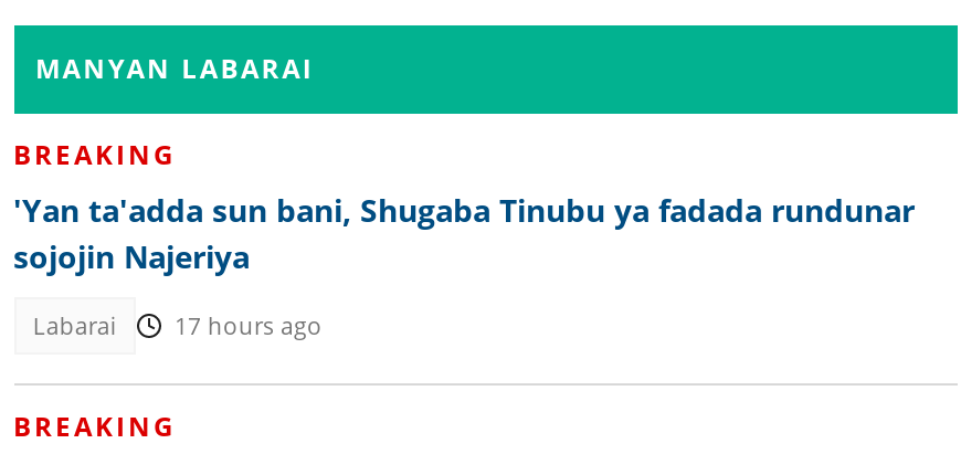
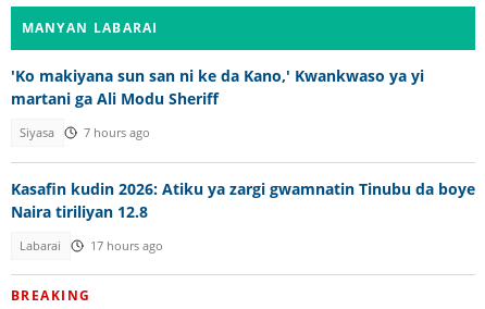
[13,136,915,277] BREAKING | 'Yan ta'adda sun bani, Shugaba Tinubu ya fadada rundunar | sojojin Najeriya -> [10,65,475,222] 'Ko makiyana sun san ni ke da Kano,' Kwankwaso ya yi | martani ga Ali Modu Sheriff | Siyasa | 7 hours ago | Kasafin kudin 2026: Atiku ya zargi gwamnatin Tinubu da boye | Naira tiriliyan 12.8

